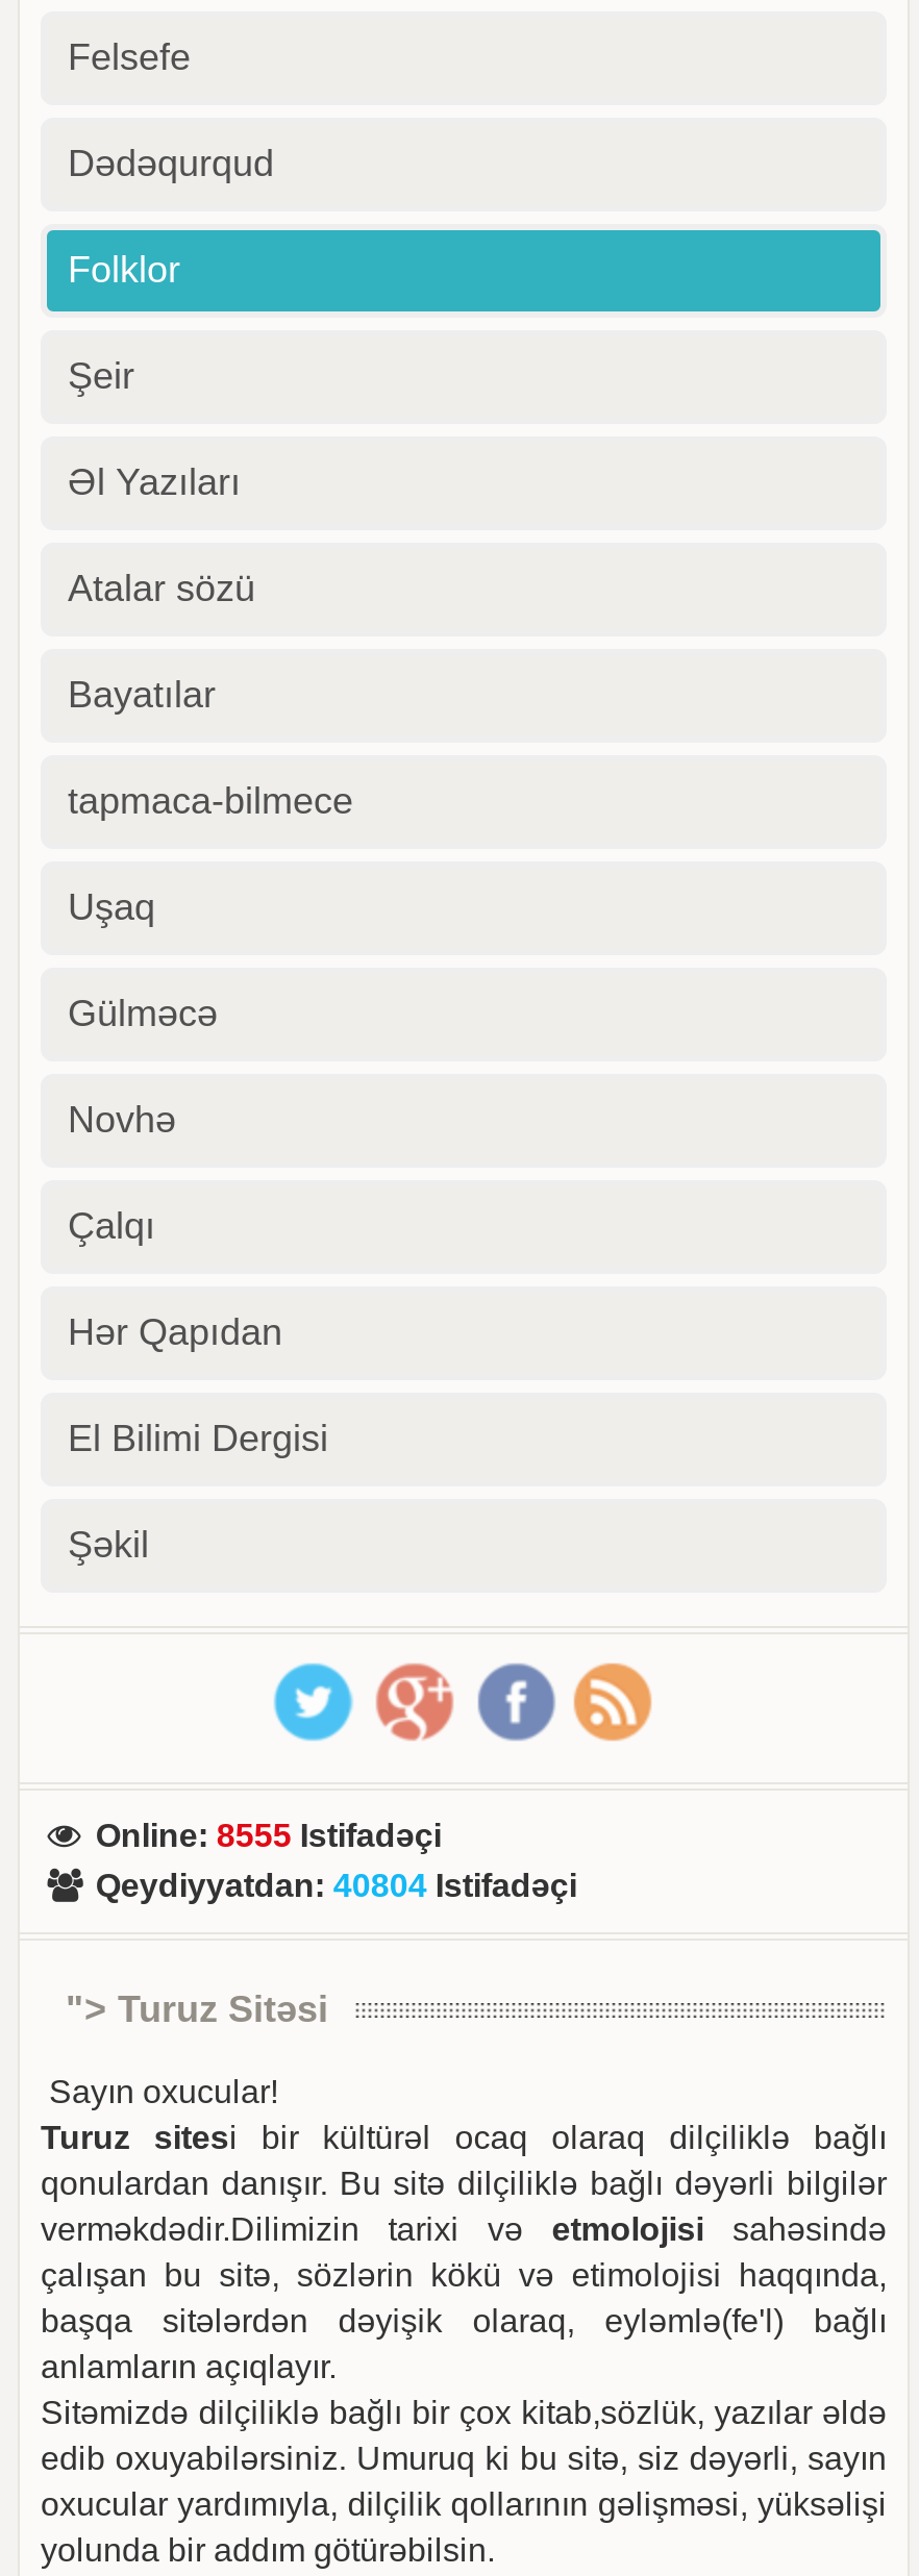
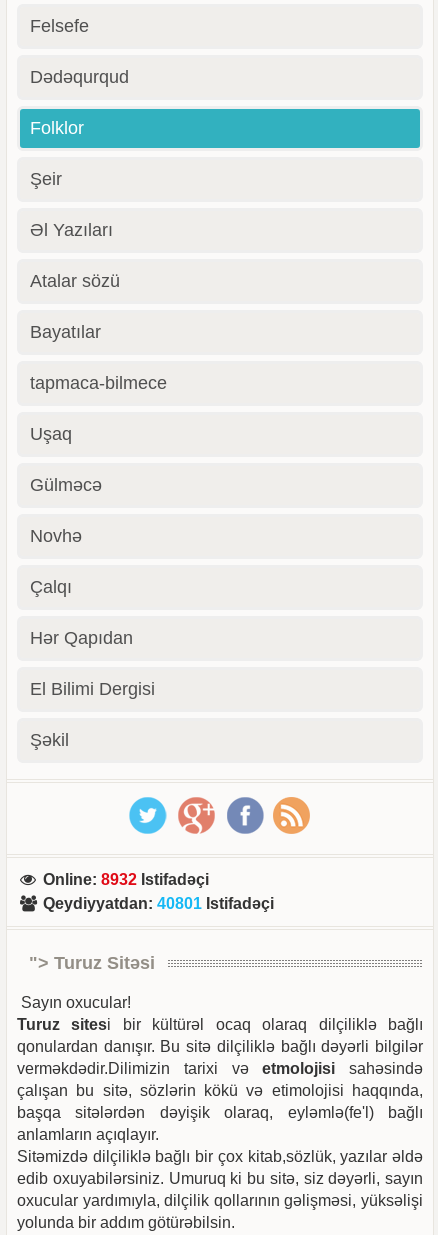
[96,1817,442,1853] Online: 8555 Istifadəçi -> [43,871,209,888] Online: 8932 Istifadəçi
[96,1867,577,1903] Qeydiyyatdan: 40804 Istifadəçi -> [43,895,274,912] Qeydiyyatdan: 40801 Istifadəçi

